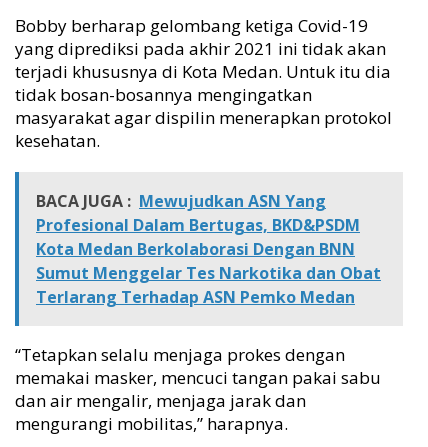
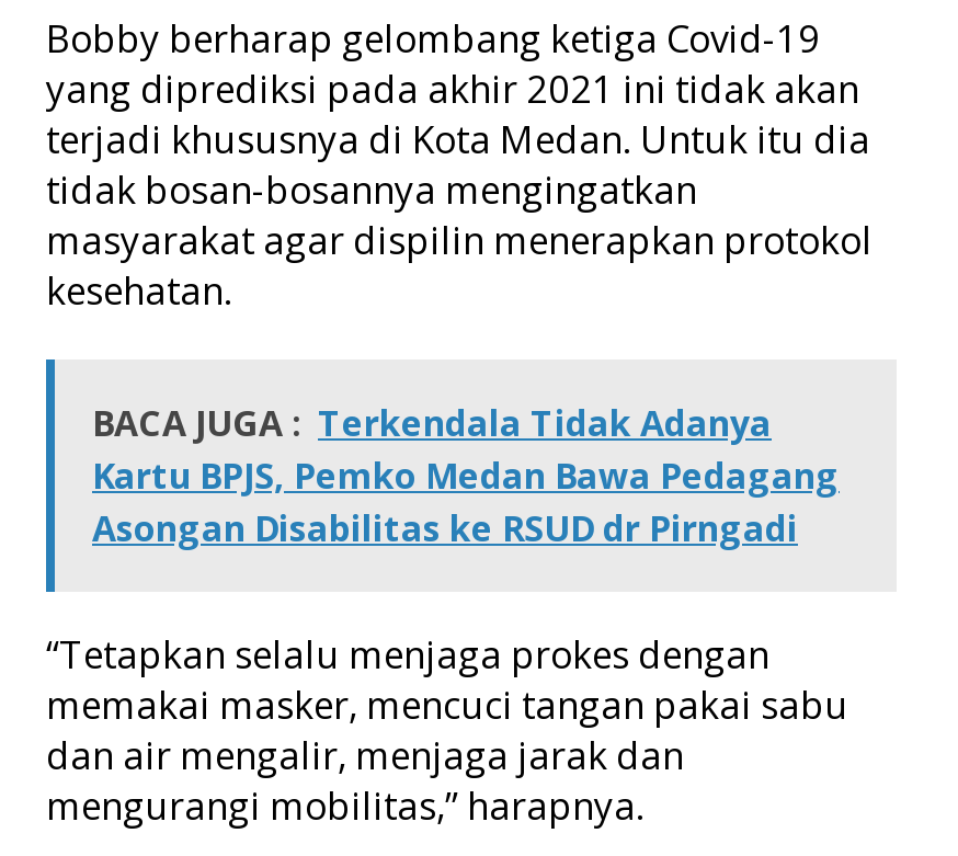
[36,190,381,308] BACA JUGA : Mewujudkan ASN Yang | Profesional Dalam Bertugas, BKD&PSDM | Kota Medan Berkolaborasi Dengan BNN | Sumut Menggelar Tes Narkotika dan Obat | Terlarang Terhadap ASN Pemko Medan -> [92,399,840,552] BACA JUGA : Terkendala Tidak Adanya | Kartu BPJS, Pemko Medan Bawa Pedagang | Asongan Disabilitas ke RSUD dr Pirngadi

